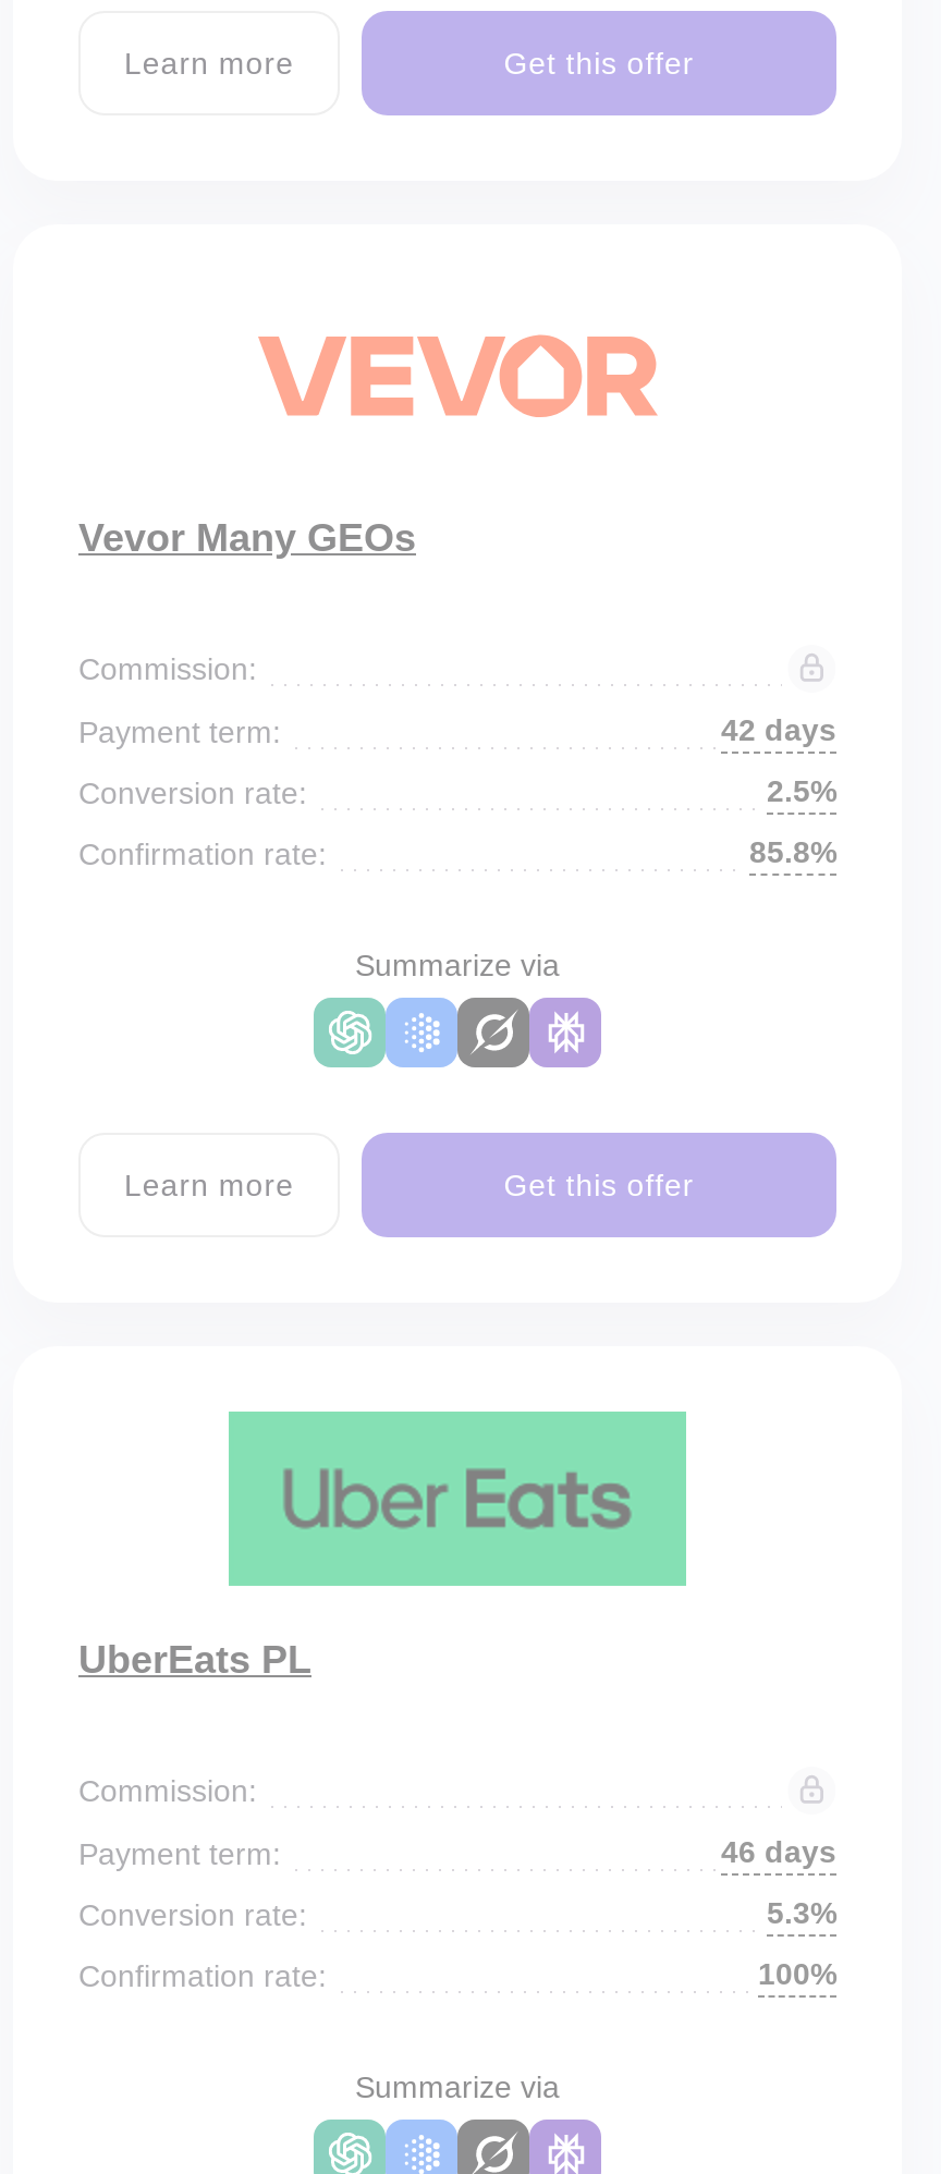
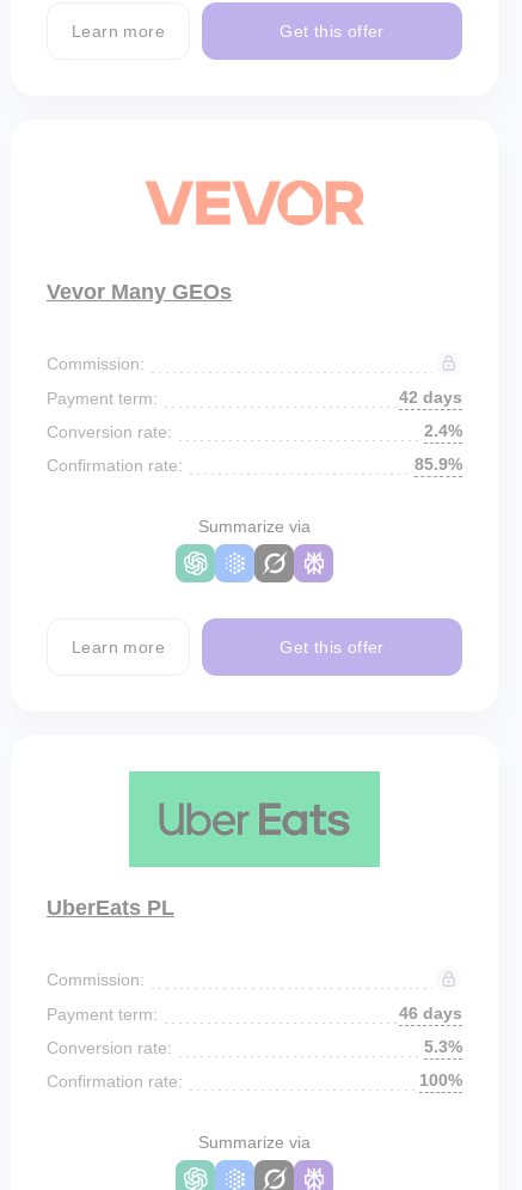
[767,773,836,808] 2.5% -> [424,421,462,440] 2.4%
[749,834,836,869] 85.8% -> [414,454,462,474] 85.9%

